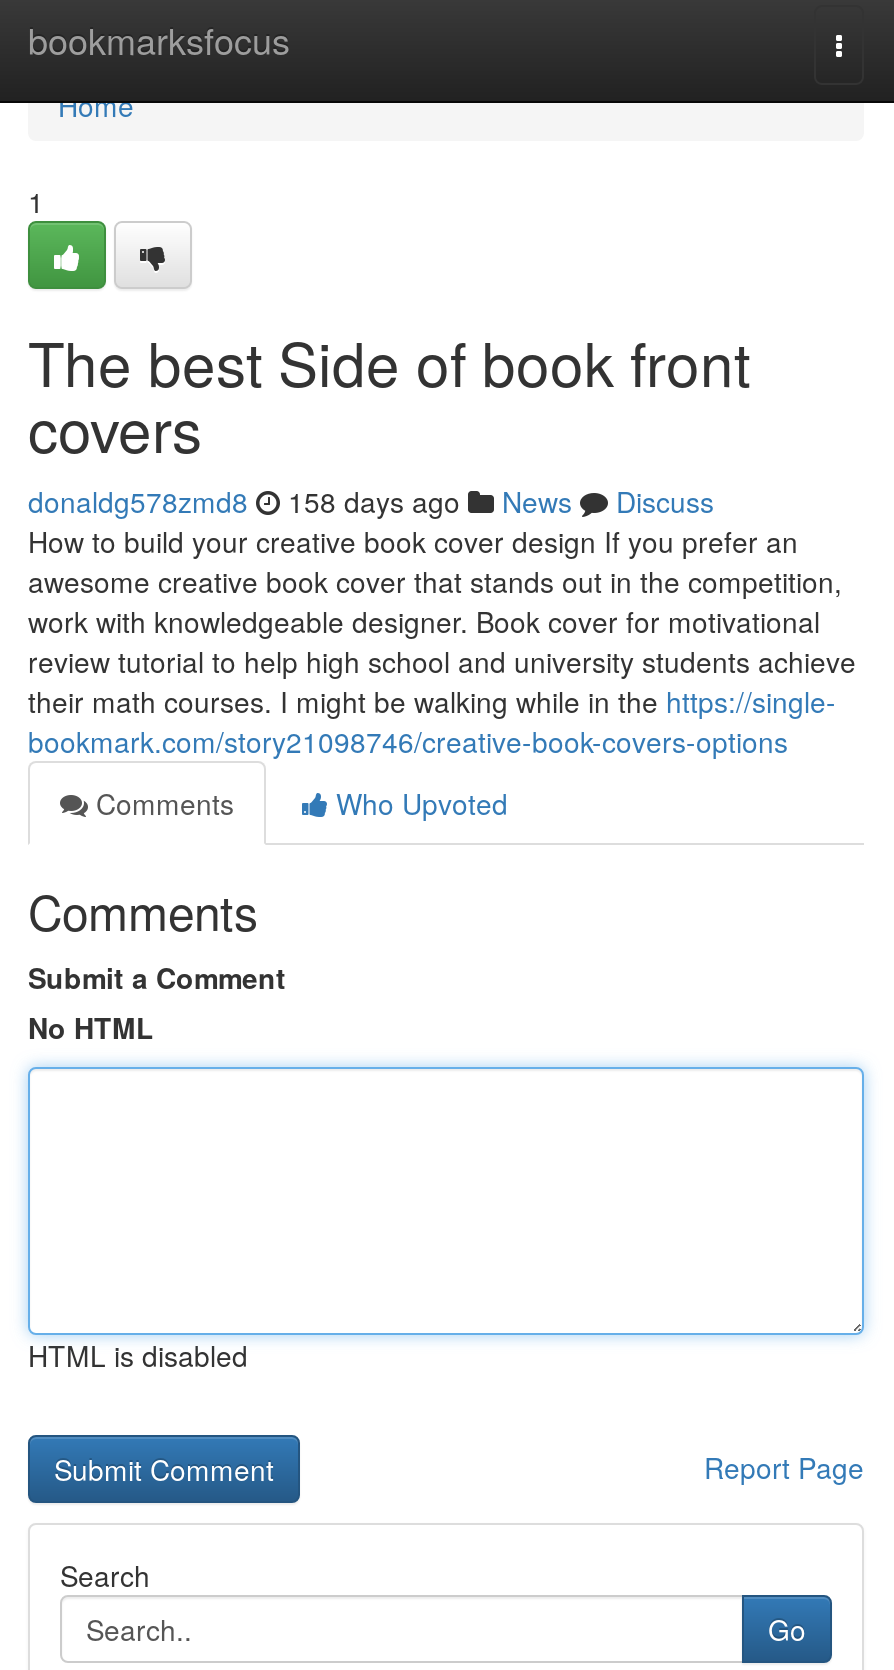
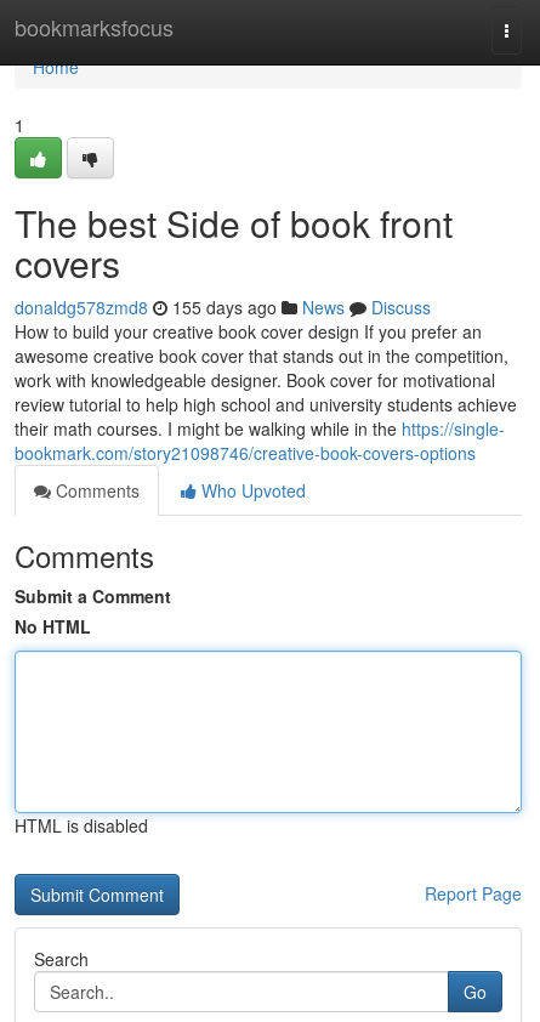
[28,481,714,521] donaldg578zmd8 158 days ago News Discuss -> [15,295,431,319] donaldg578zmd8 155 days ago News Discuss

